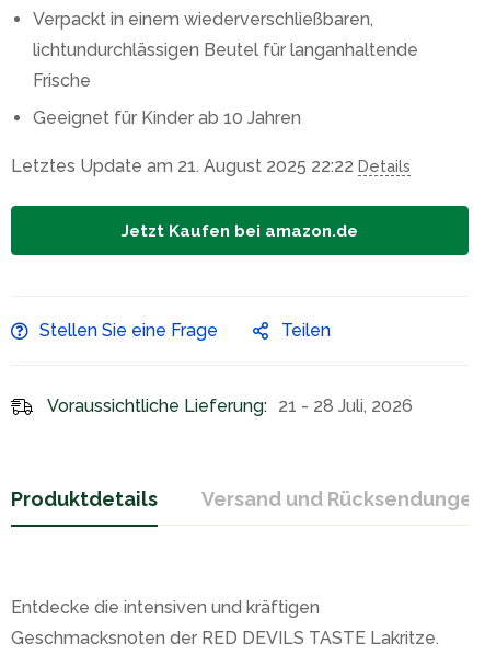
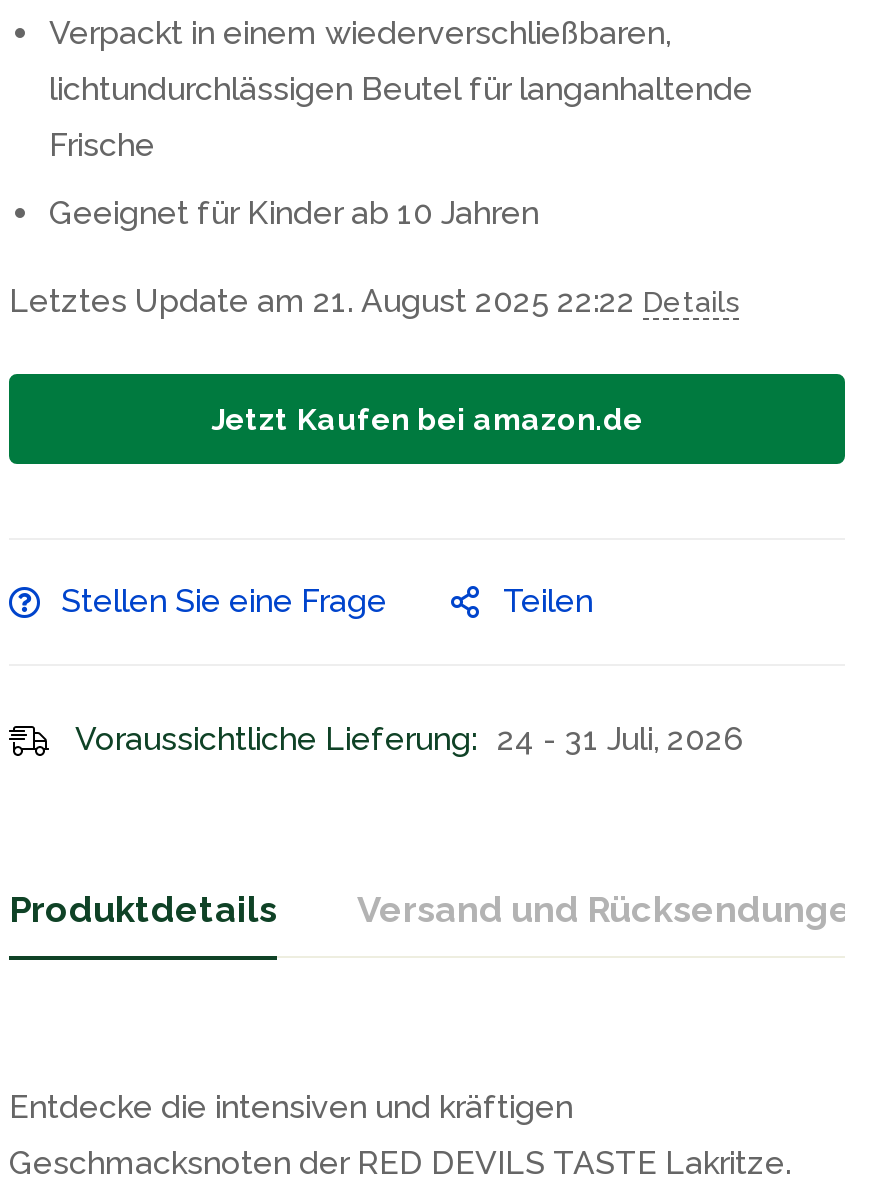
[47,395,413,416] Voraussichtliche Lieferung: 21 - 28 Juli, 2026 -> [75,720,743,758] Voraussichtliche Lieferung: 24 - 31 Juli, 2026

